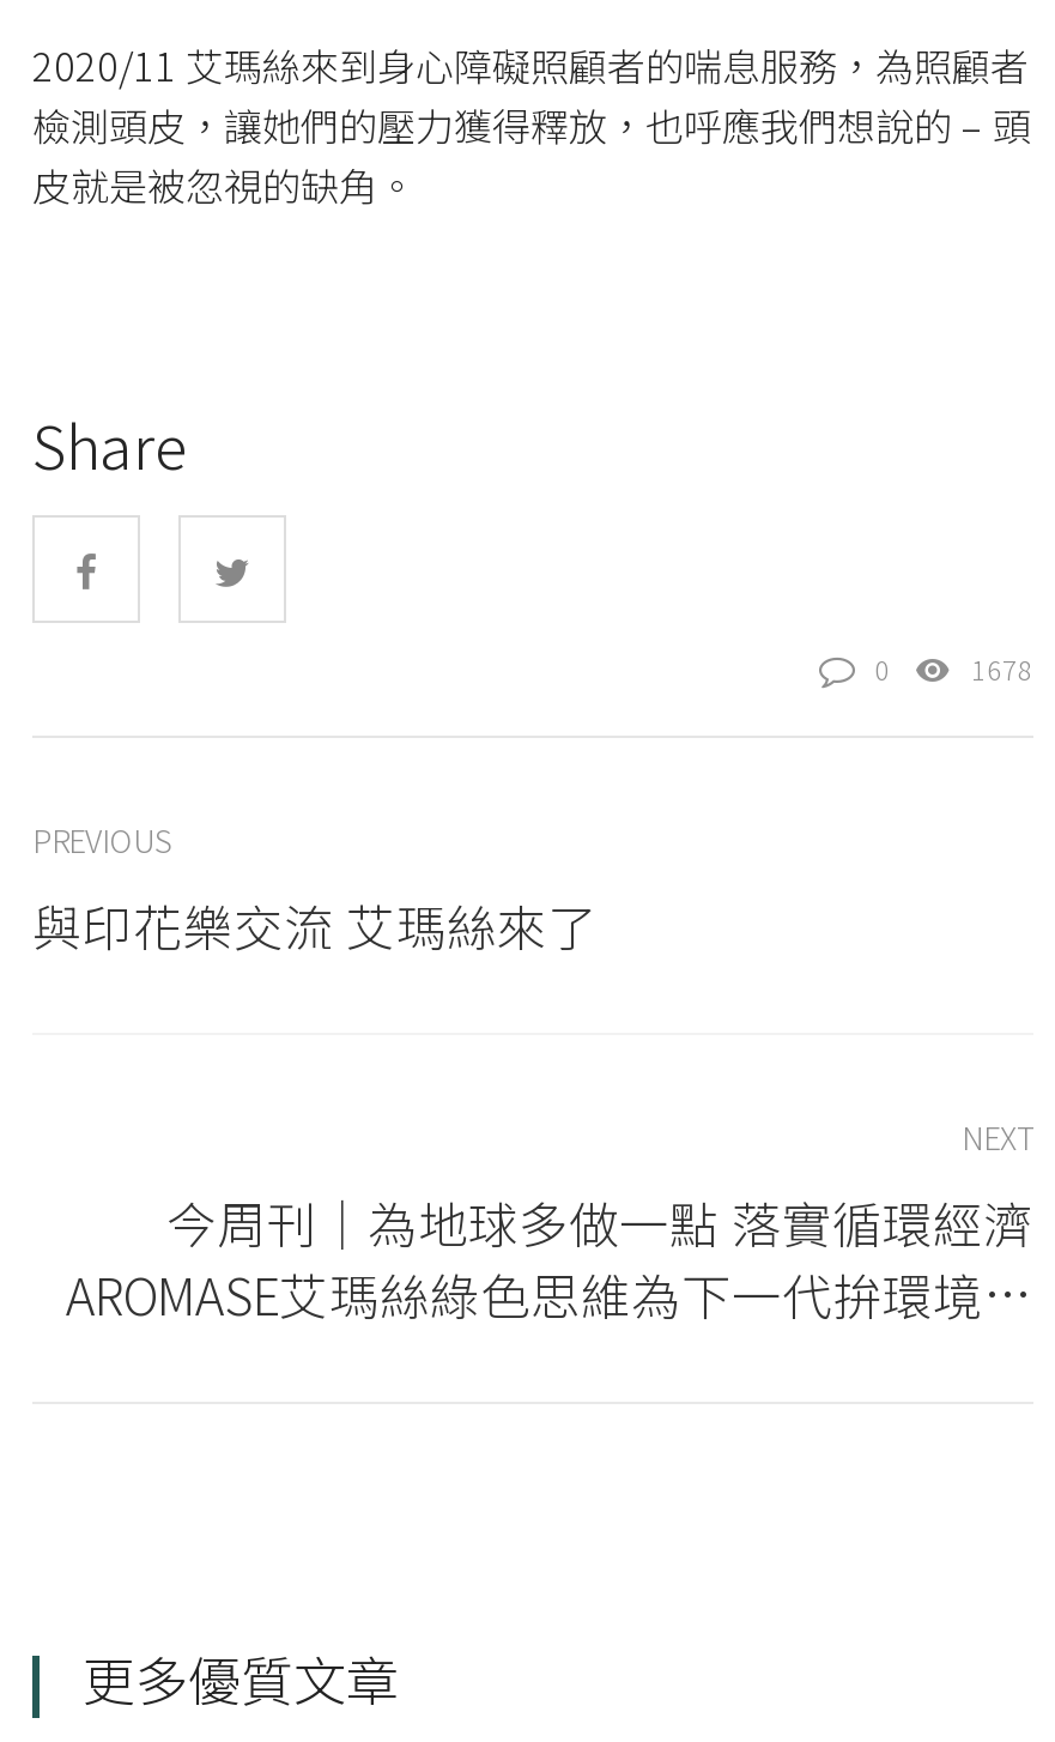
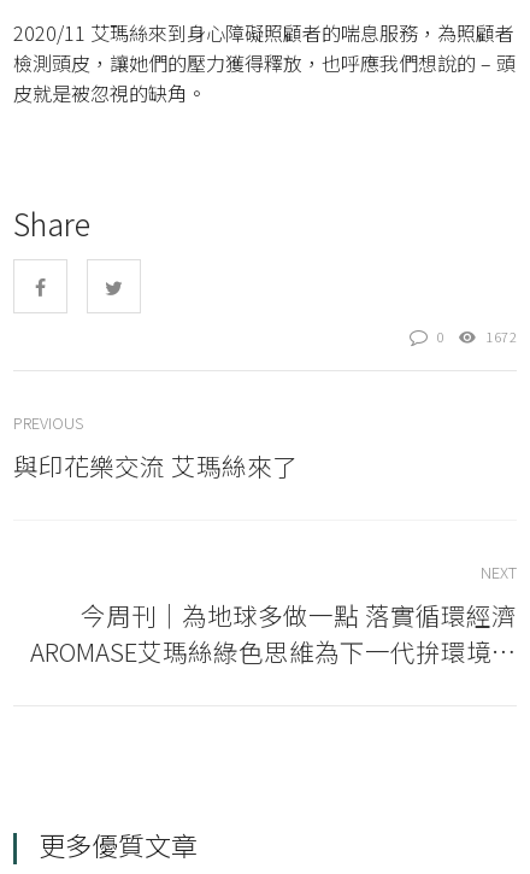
[971,649,1033,688] 1678 -> [485,327,517,346] 1672

